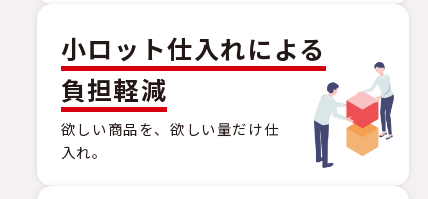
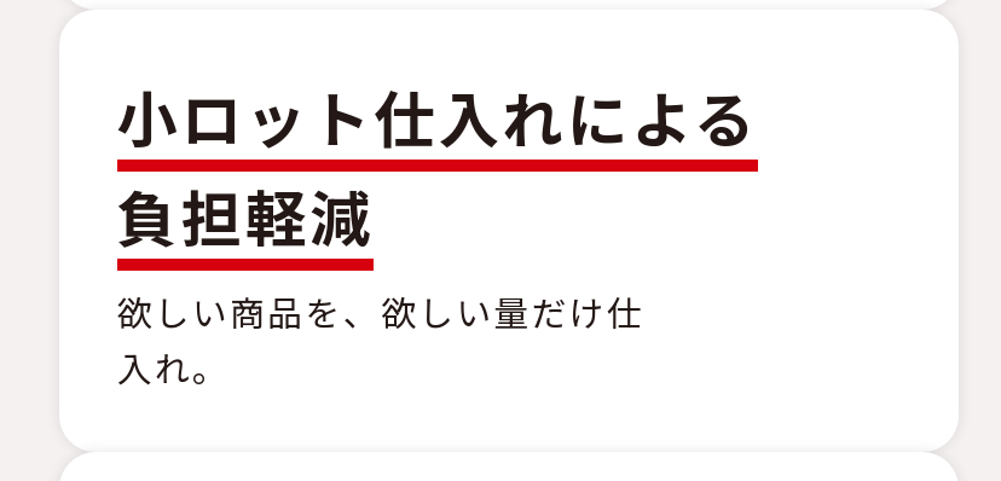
[313,61,395,169] [image] -> none

